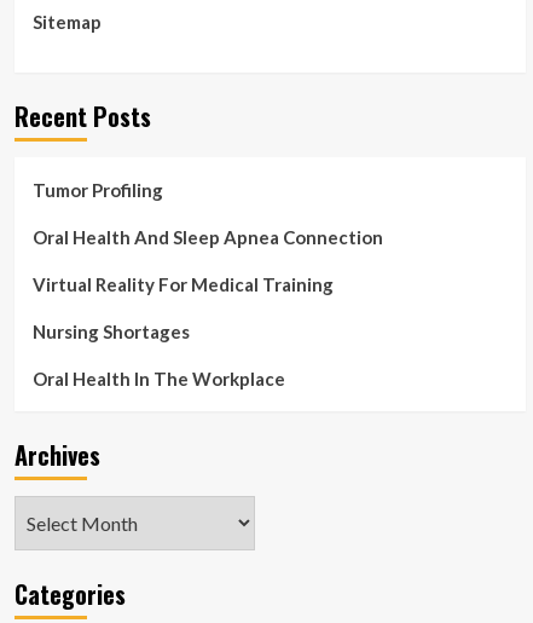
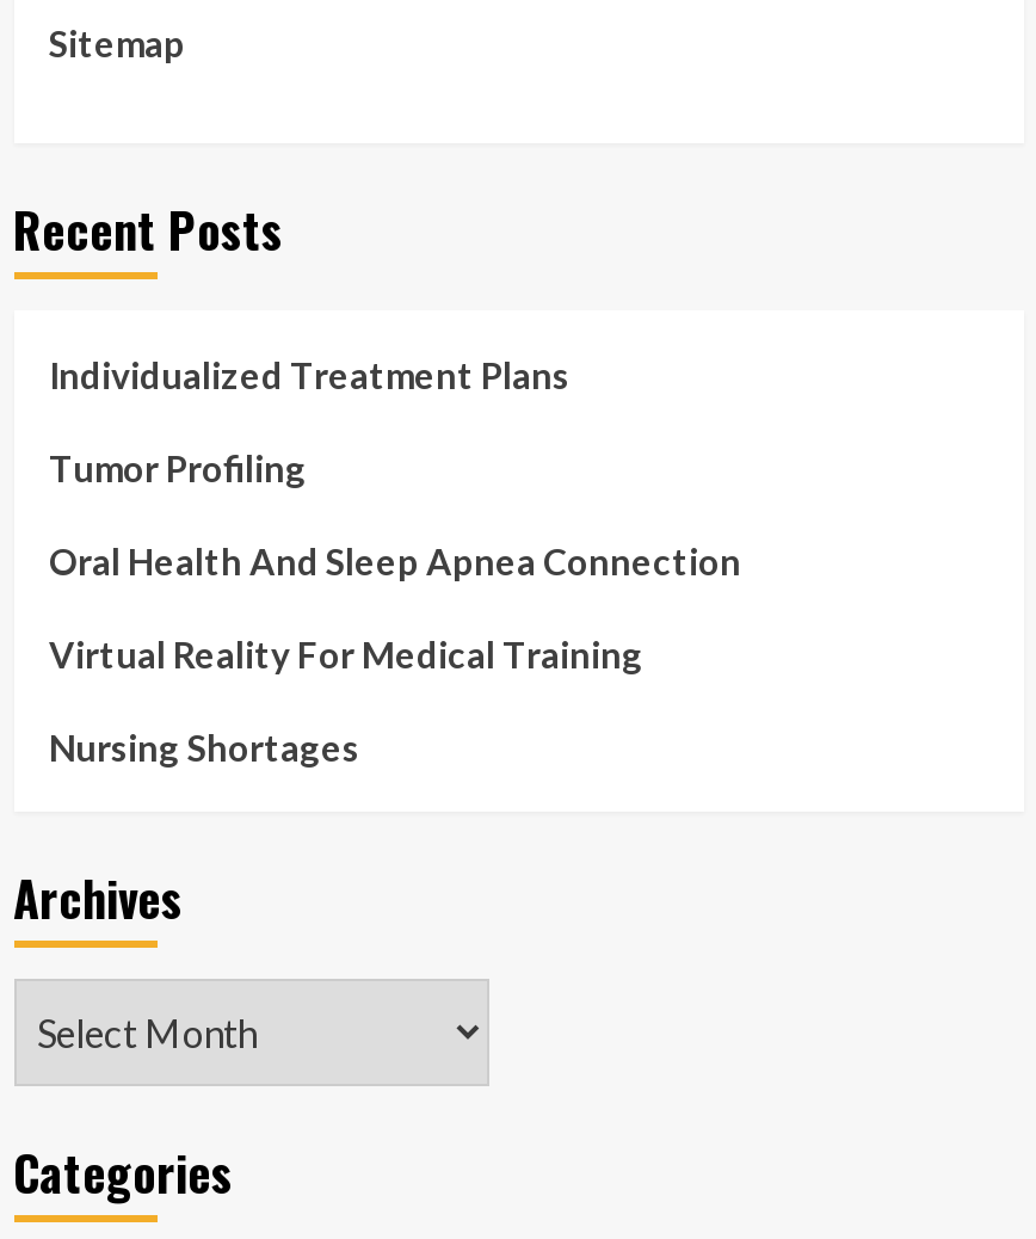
none -> [49,354,569,397] Individualized Treatment Plans
moved [32,180,383,343] -> [49,447,741,770]: Tumor Profiling | Oral Health And Sleep Apnea Connection | Virtual Reality For Medical Training | Nursing Shortages
[32,368,285,390] Oral Health In The Workplace -> none

